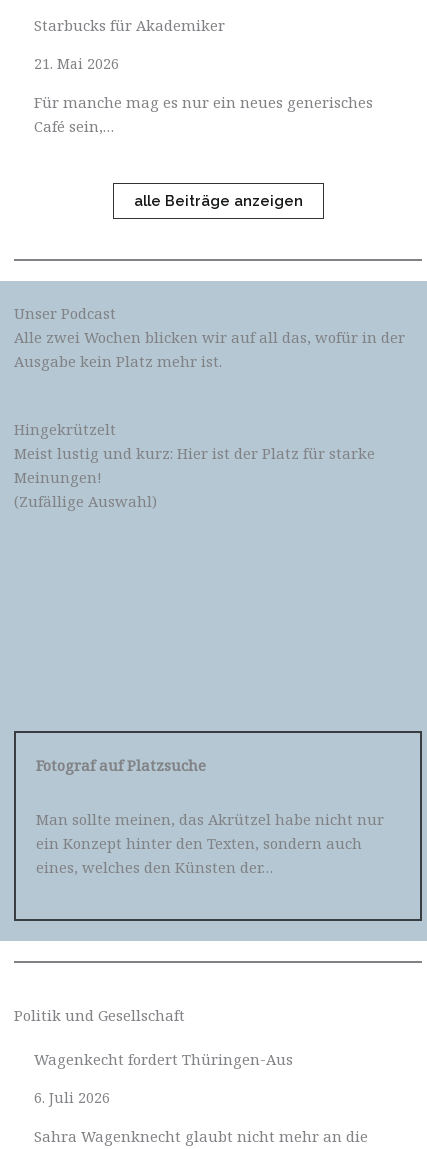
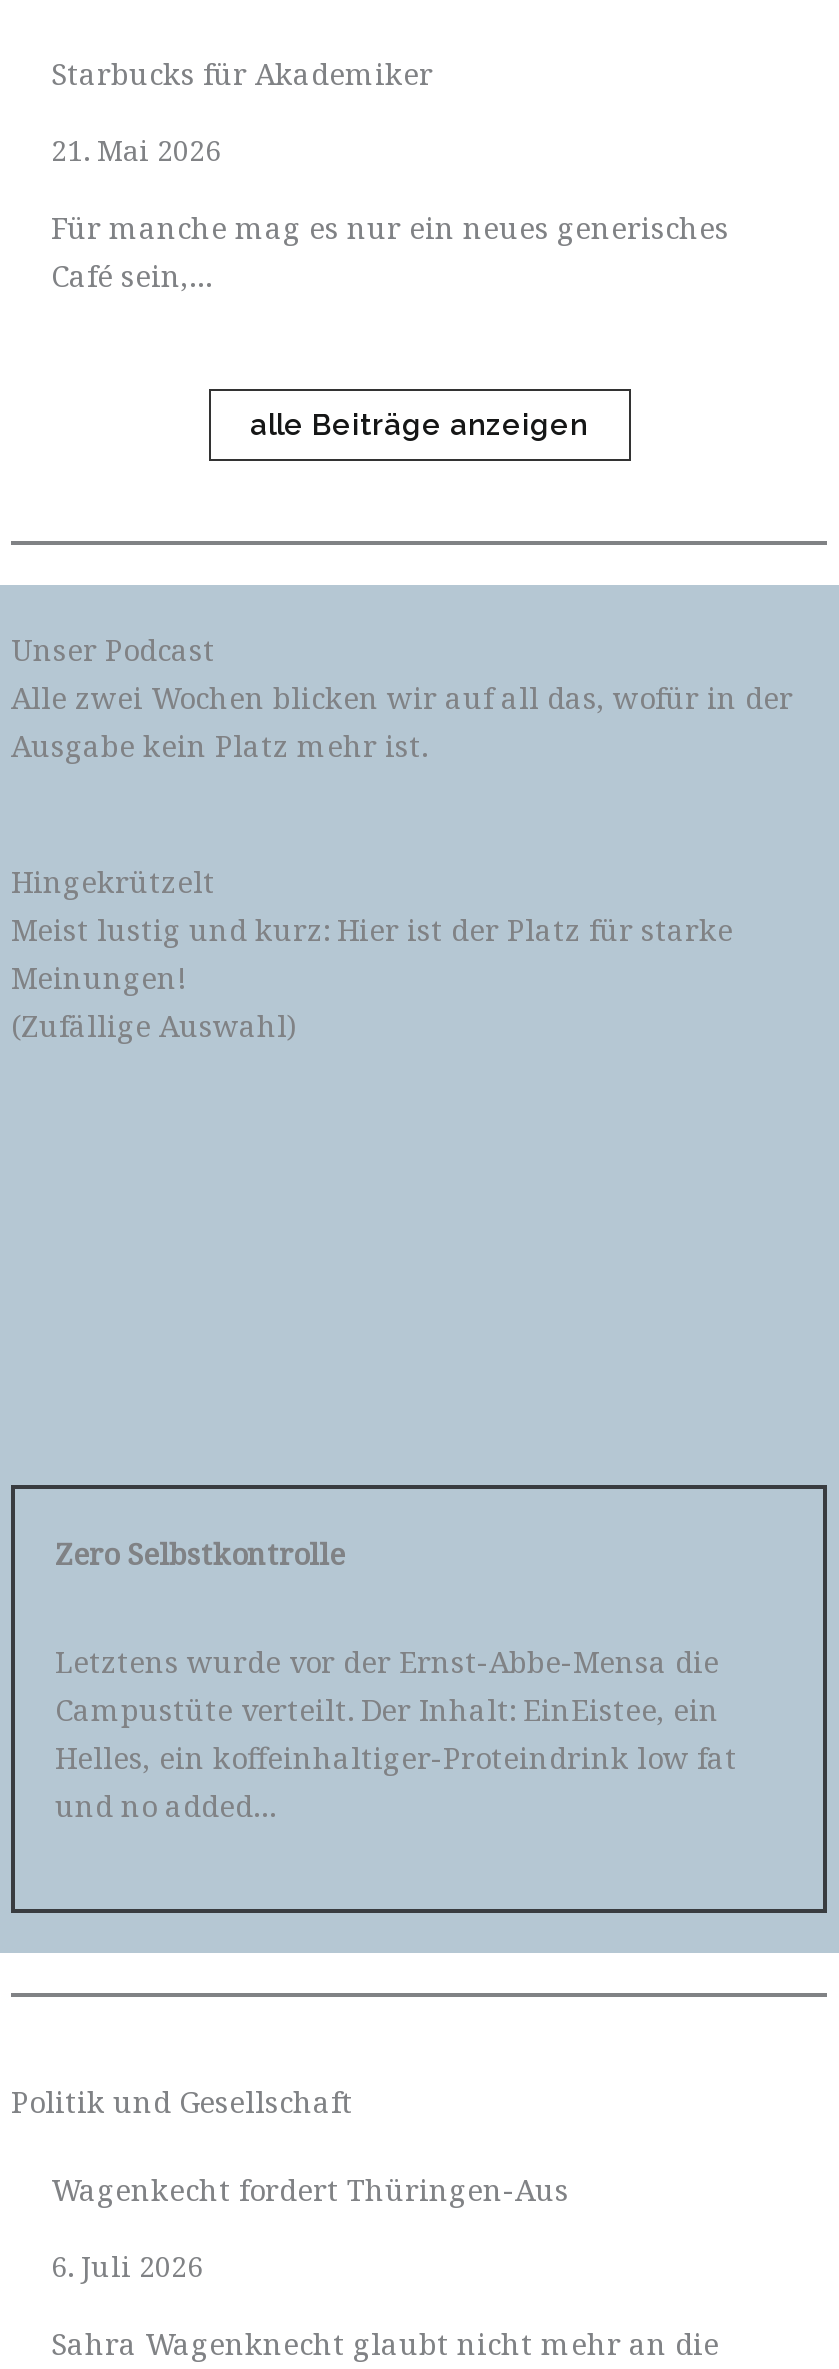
[36,755,206,775] Fotograf auf Platzsuche -> [55,1533,345,1573] Zero Selbstkontrolle
[36,809,384,877] Man sollte meinen, das Akrützel habe nicht nur | ein Konzept hinter den Texten, sondern auch | eines, welches den Künsten der… -> [55,1641,737,1825] Letztens wurde vor der Ernst-Abbe-Mensa die | Campustüte verteilt. Der Inhalt: EinEistee, ein | Helles, ein koffeinhaltiger-Proteindrink low fat | und no added…

